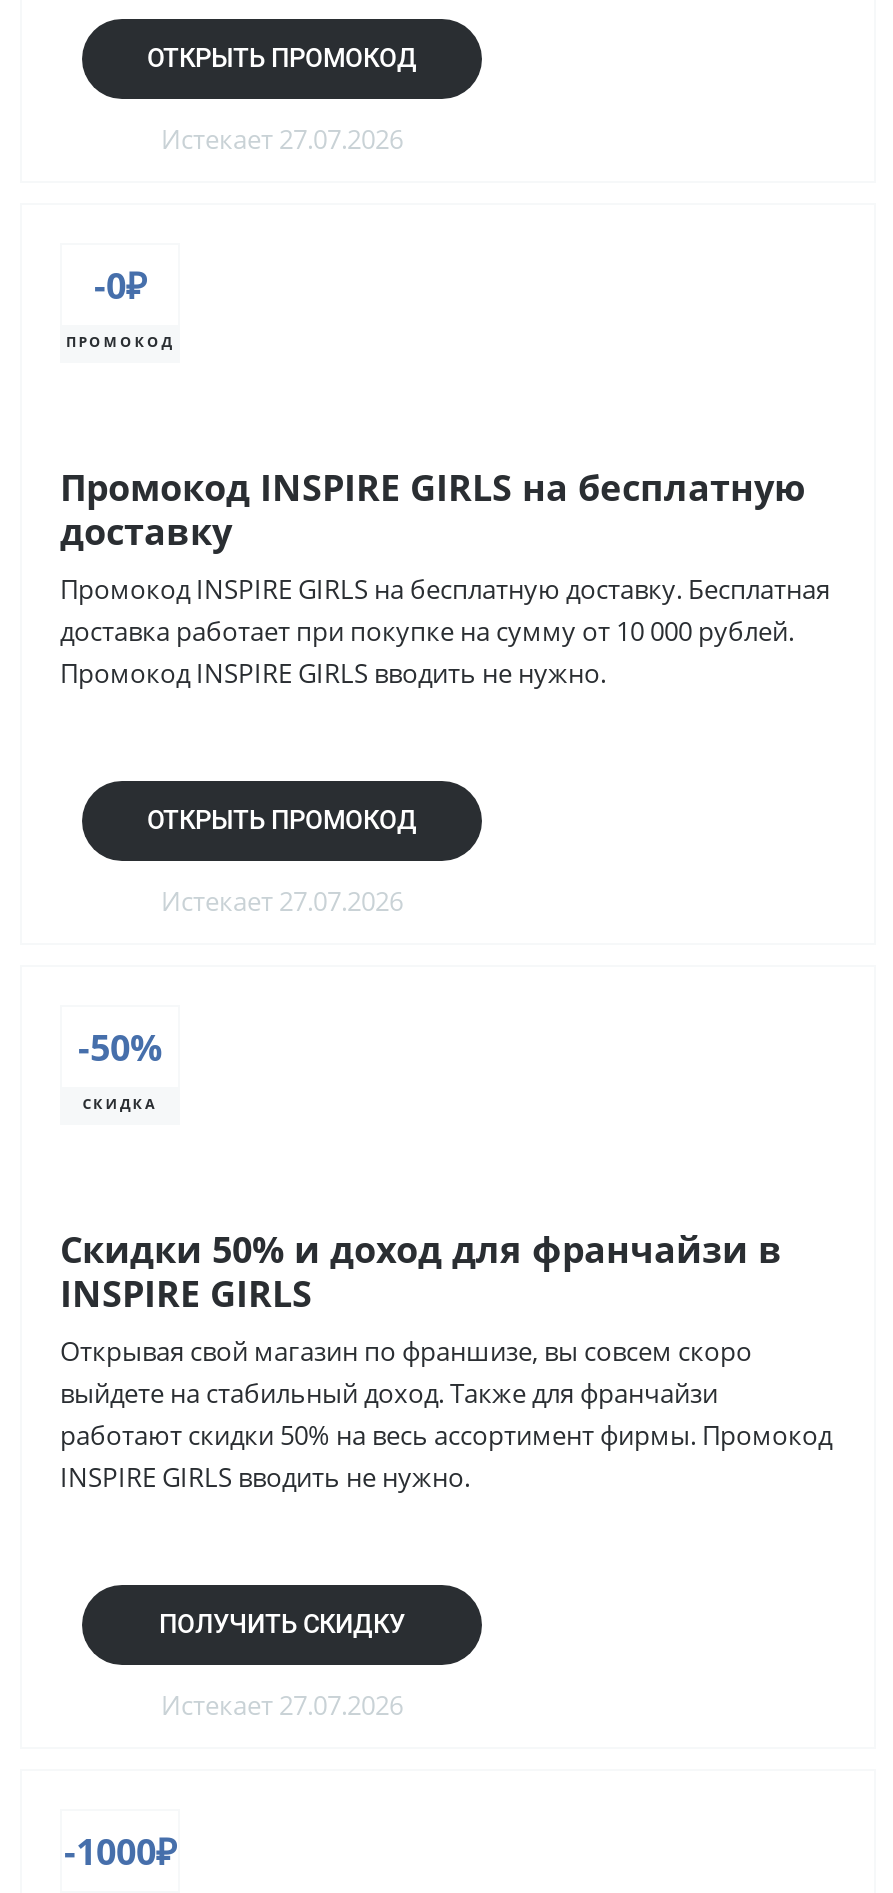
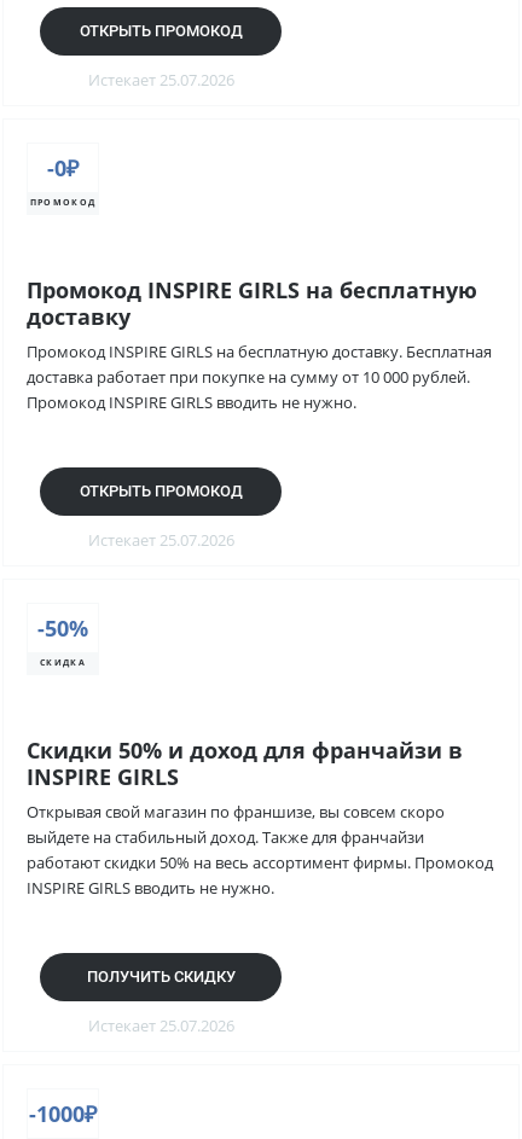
[161,121,403,157] Истекает 27.07.2026 -> [88,69,234,91] Истекает 25.07.2026
[161,883,403,919] Истекает 27.07.2026 -> [88,529,234,551] Истекает 25.07.2026
[161,1687,403,1723] Истекает 27.07.2026 -> [88,1015,234,1036] Истекает 25.07.2026

